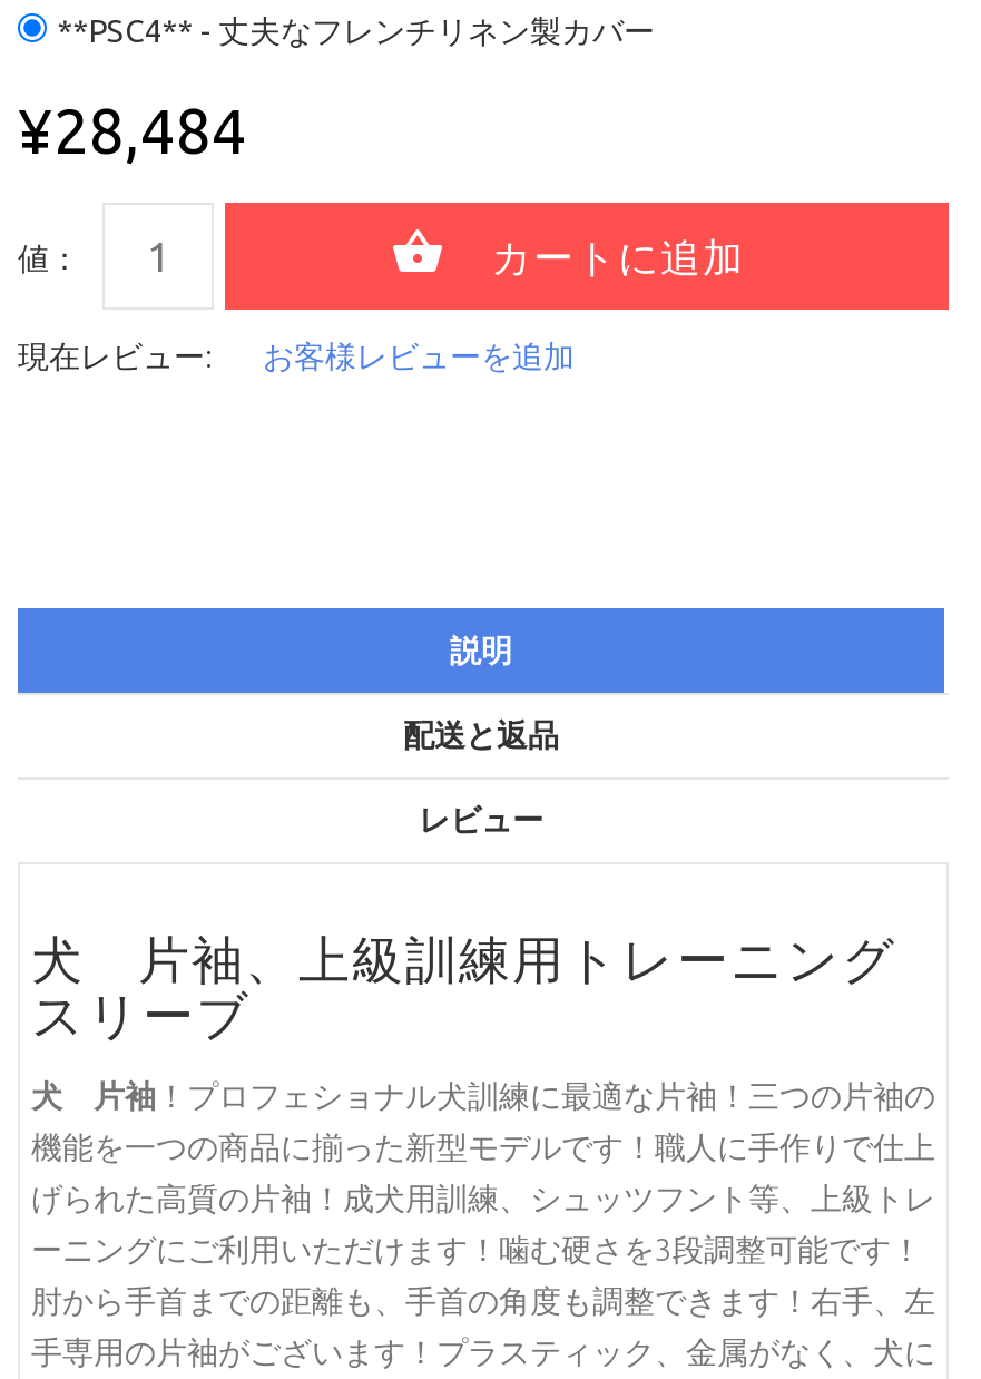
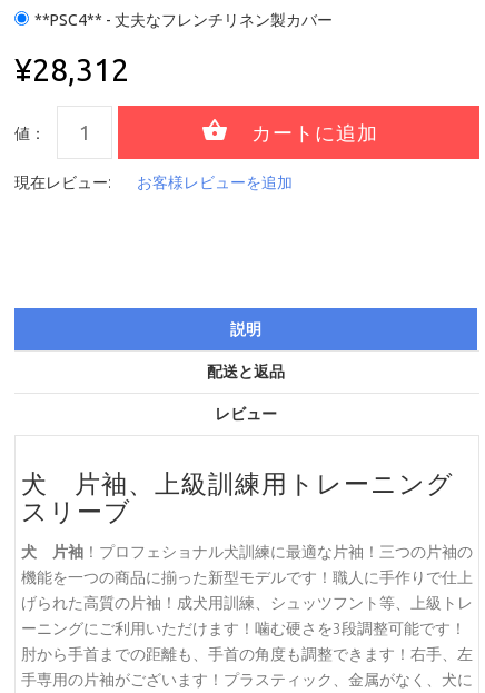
[18,96,247,165] ¥28,484 -> [14,52,129,87] ¥28,312

